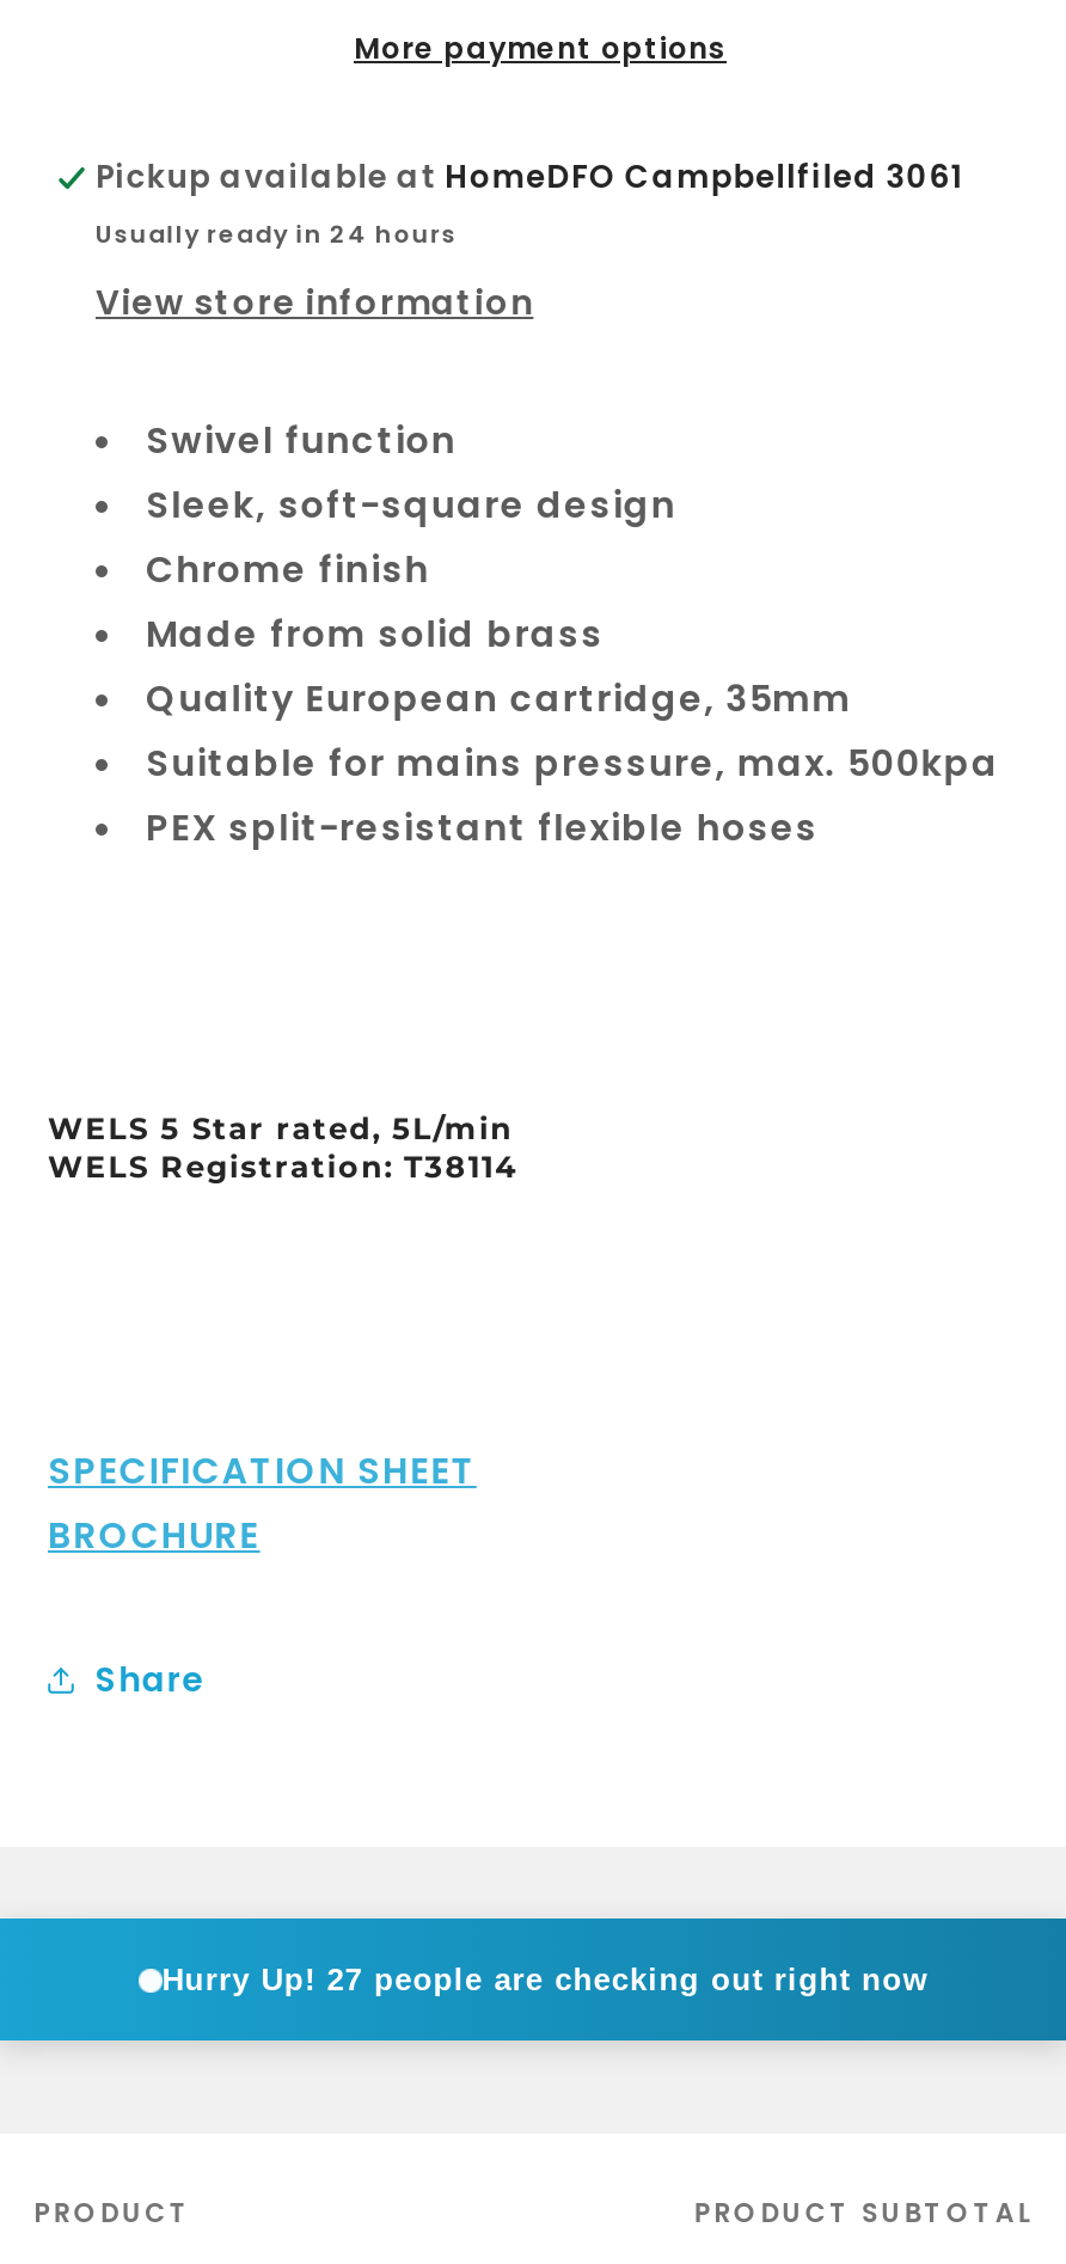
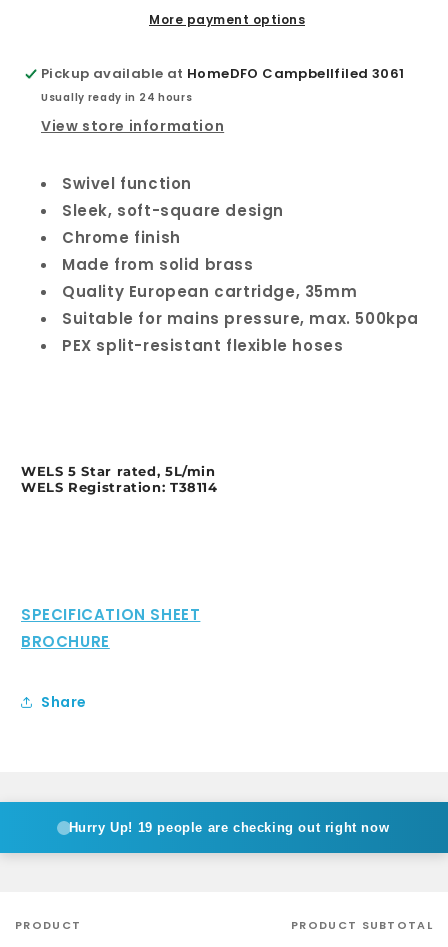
[162,1962,928,1998] Hurry Up! 27 people are checking out right now -> [69,820,389,835] Hurry Up! 19 people are checking out right now

